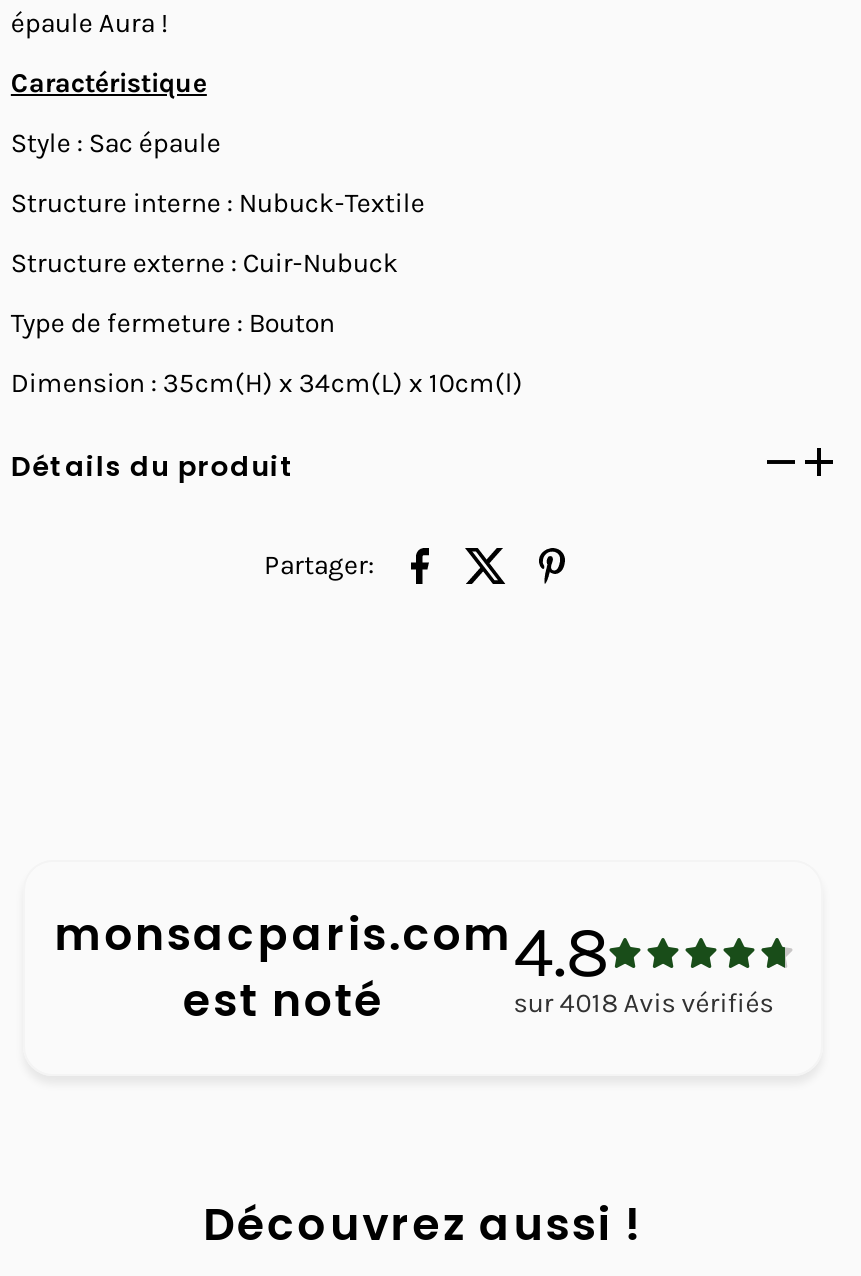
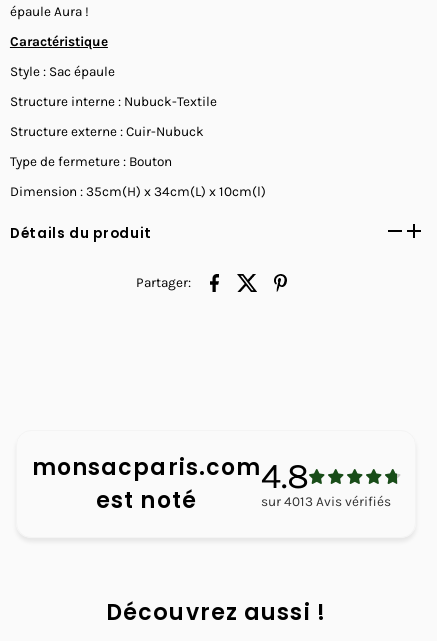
[514,988,774,1018] sur 4018 Avis vérifiés -> [261,494,391,509] sur 4013 Avis vérifiés

